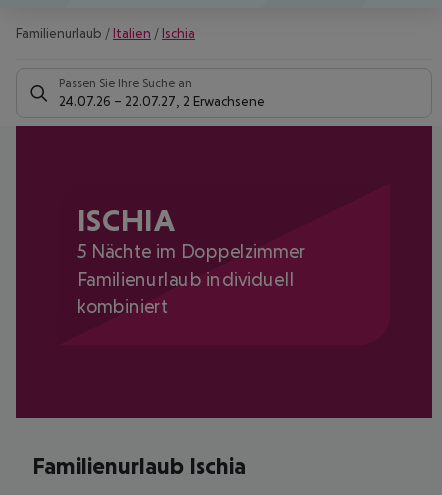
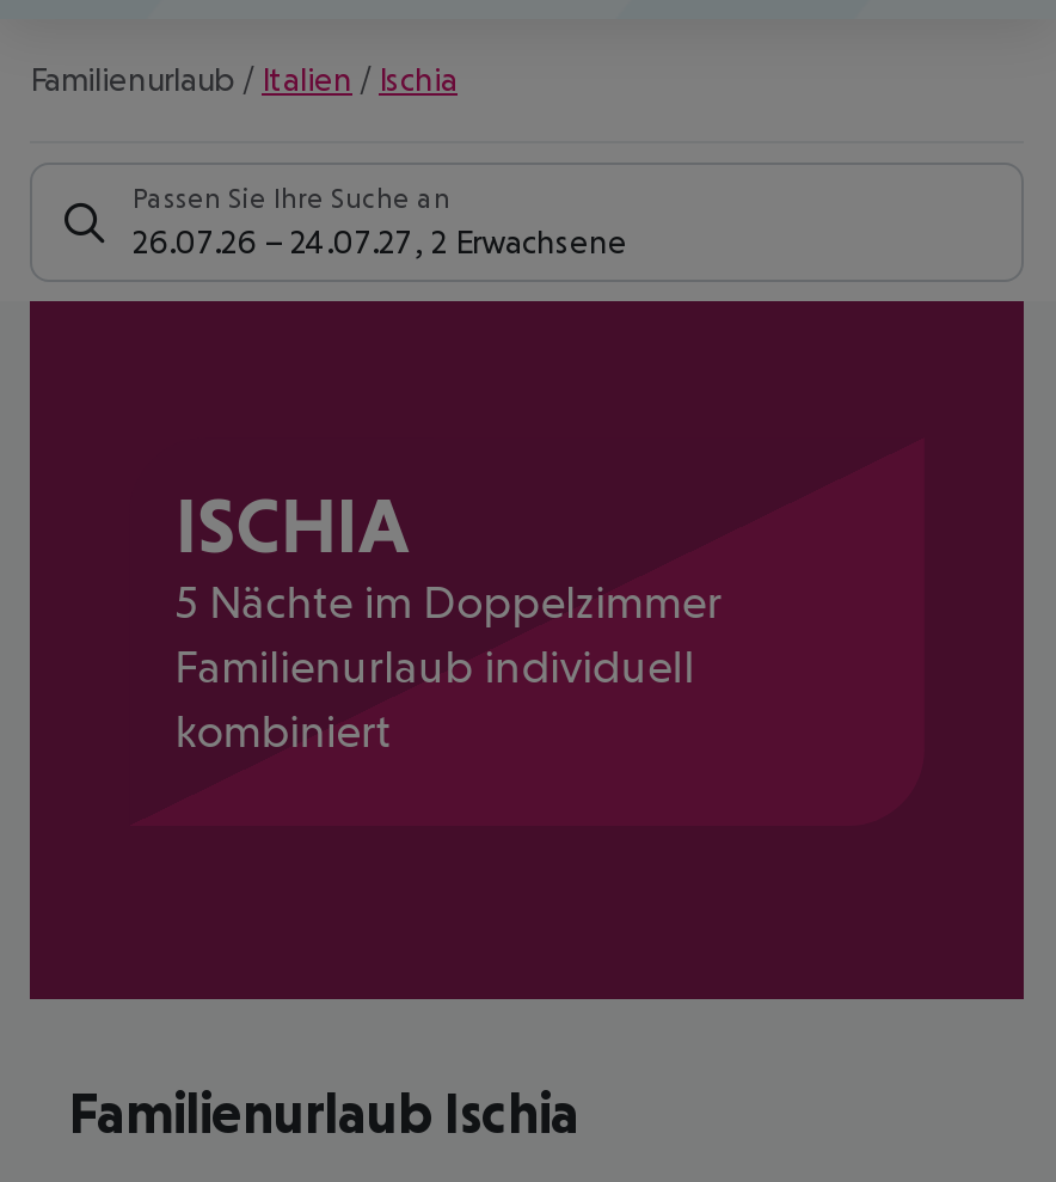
[59,93,265,109] 24.07.26 – 22.07.27, 2 Erwachsene -> [133,222,627,261] 26.07.26 – 24.07.27, 2 Erwachsene

